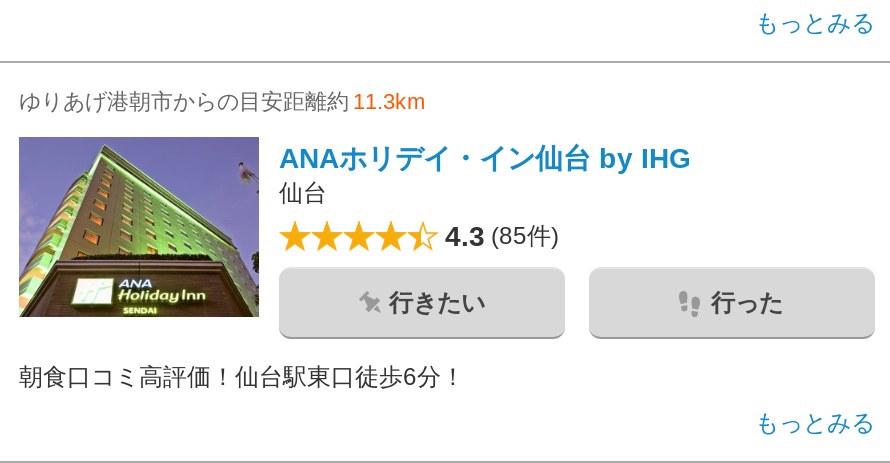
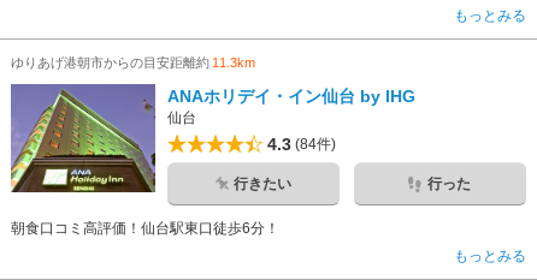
[445,220,559,252] 4.3 (85件) -> [267,134,336,153] 4.3 (84件)

